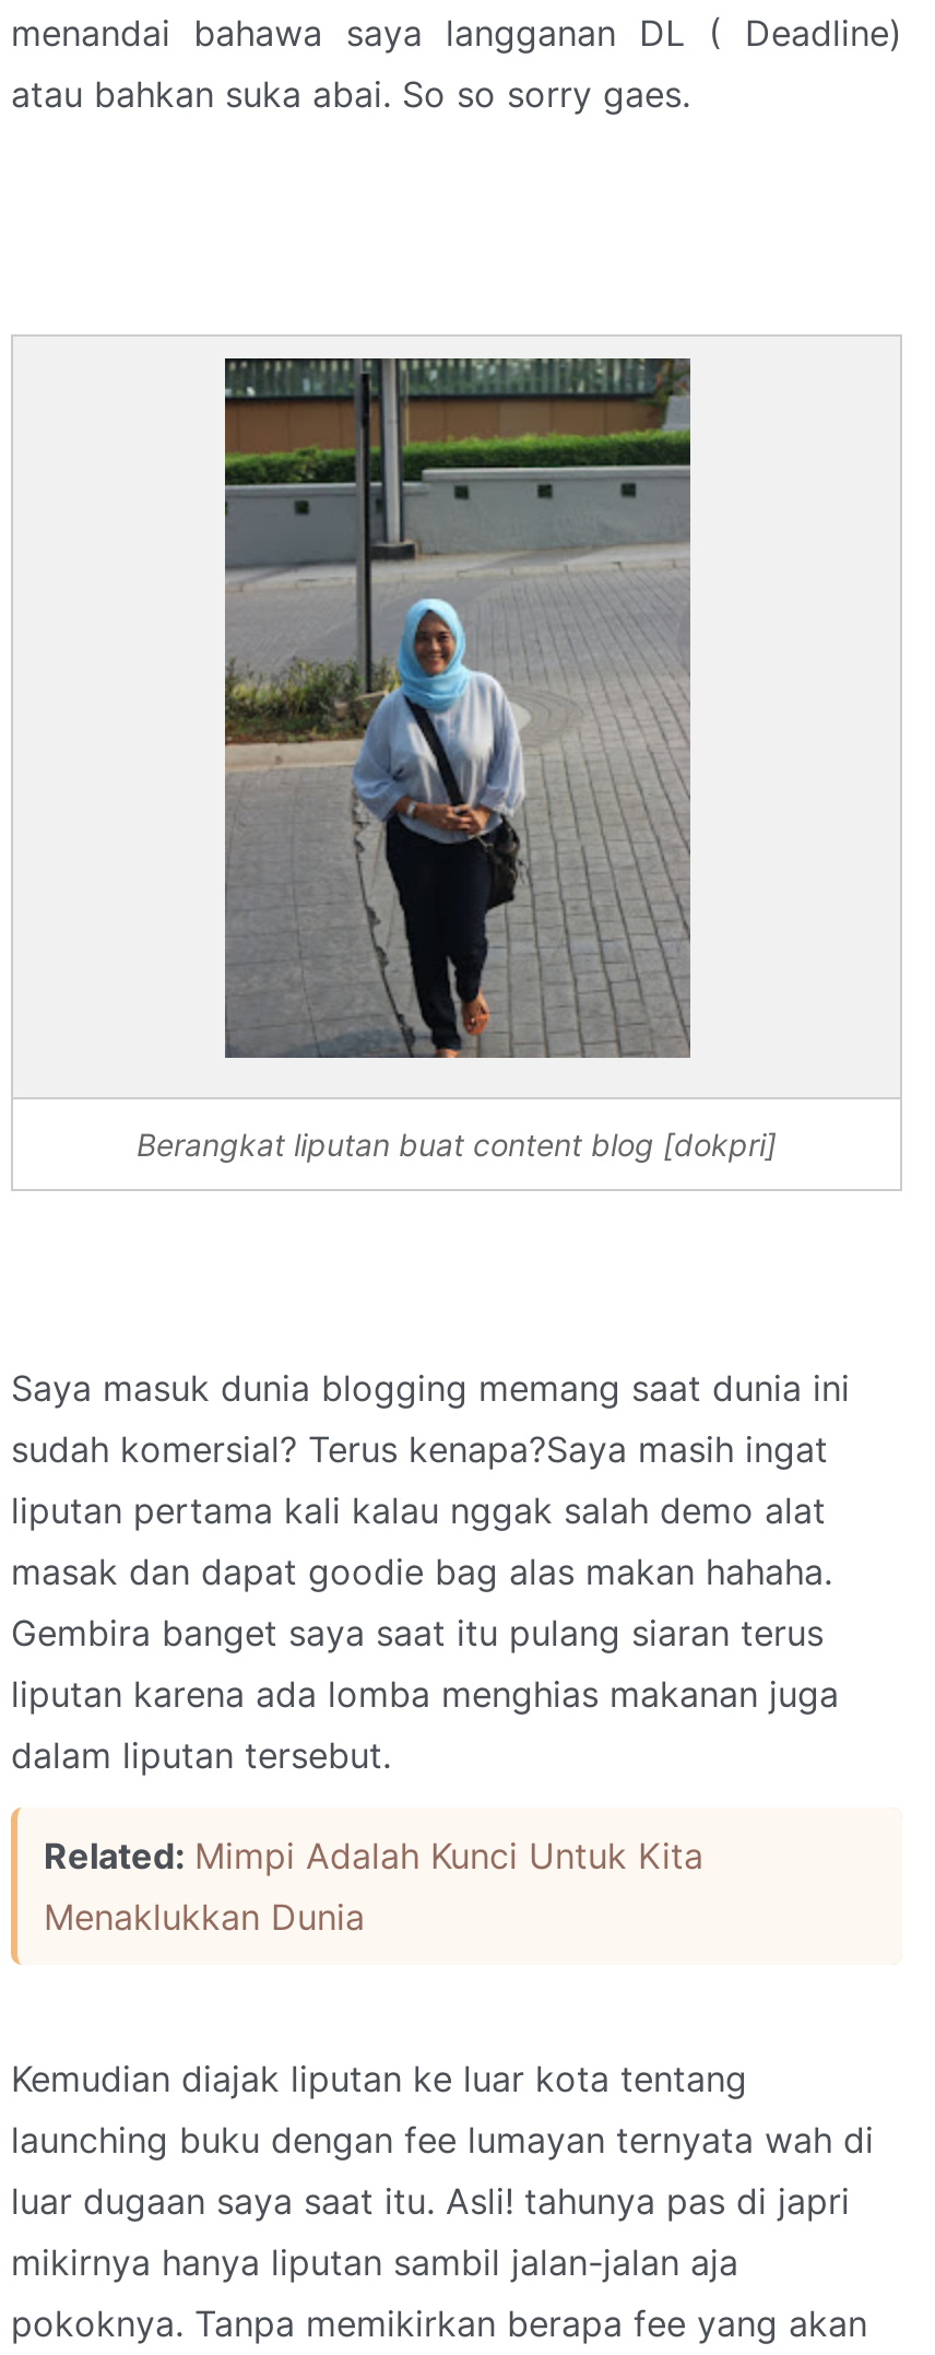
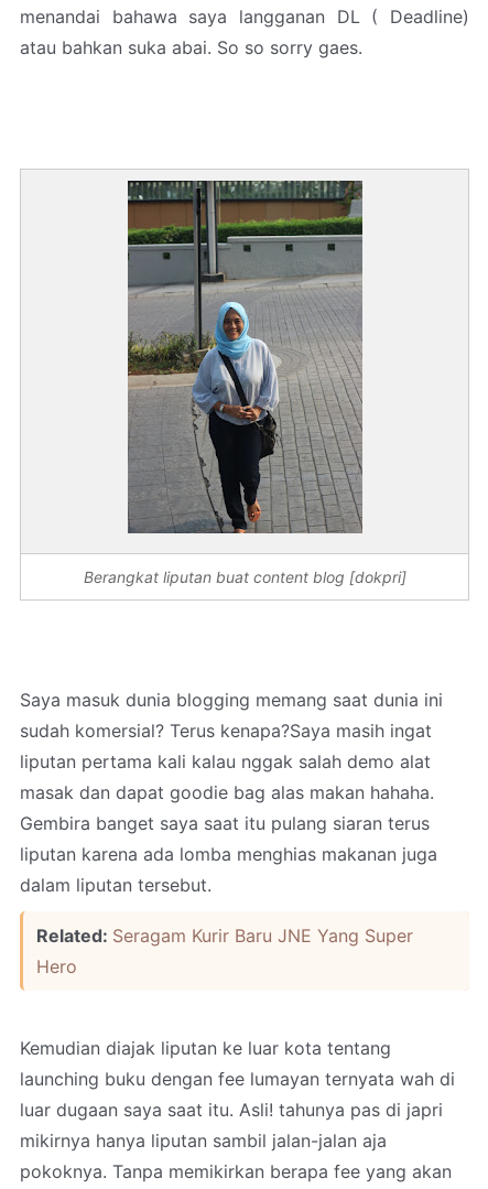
[44,1834,703,1939] Related: Mimpi Adalah Kunci Untuk Kita | Menaklukkan Dunia -> [36,925,413,977] Related: Seragam Kurir Baru JNE Yang Super | Hero

